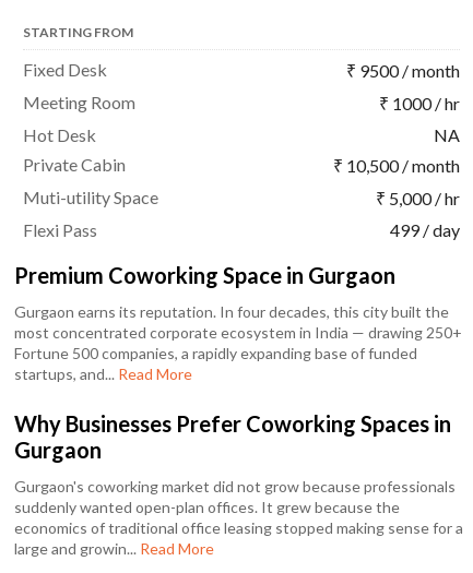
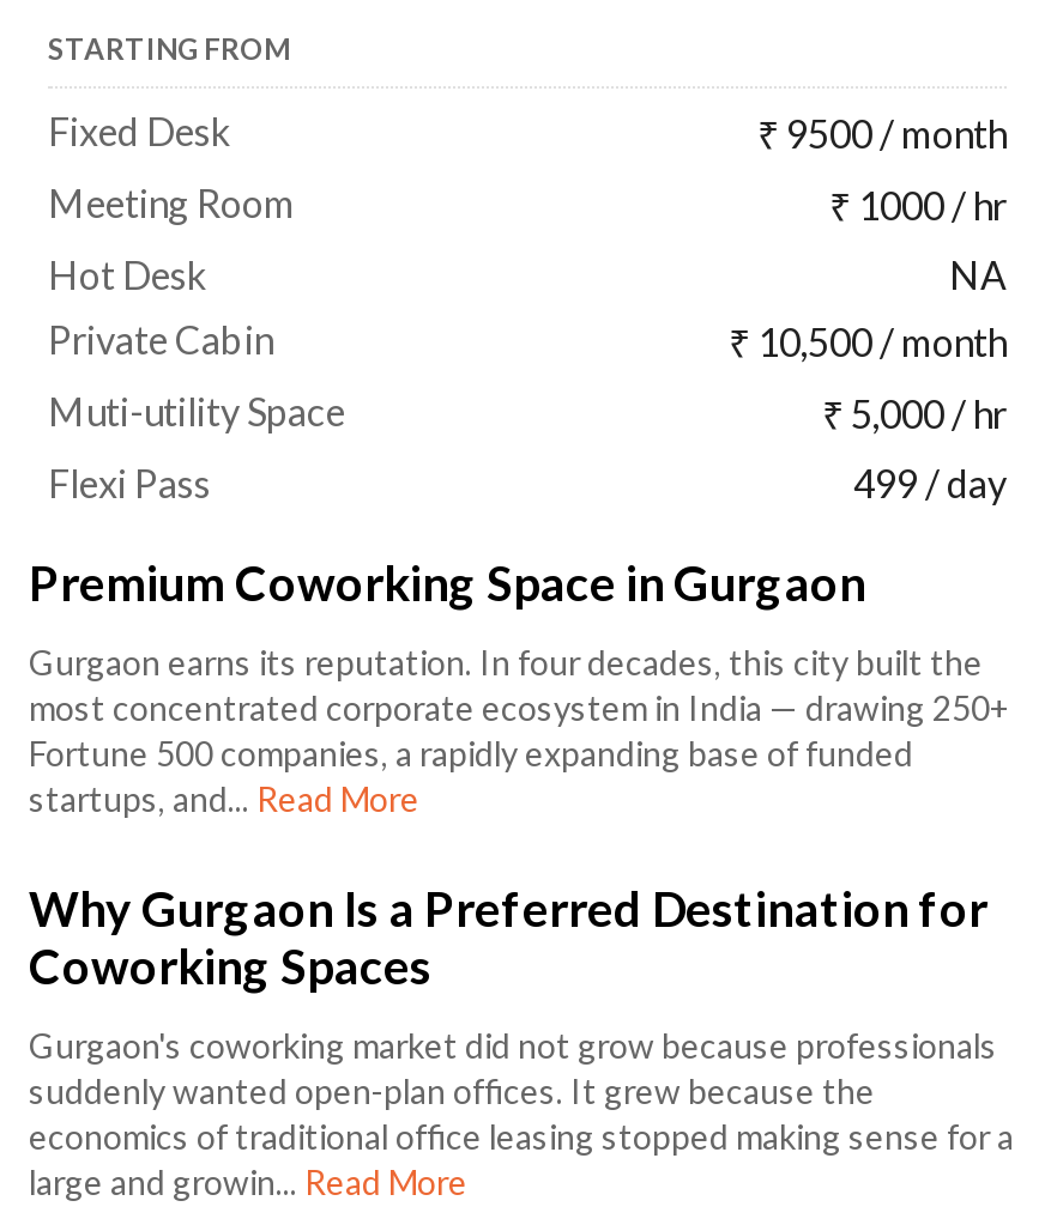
[14,410,451,463] Why Businesses Prefer Coworking Spaces in | Gurgaon -> [29,879,987,994] Why Gurgaon Is a Preferred Destination for | Coworking Spaces

